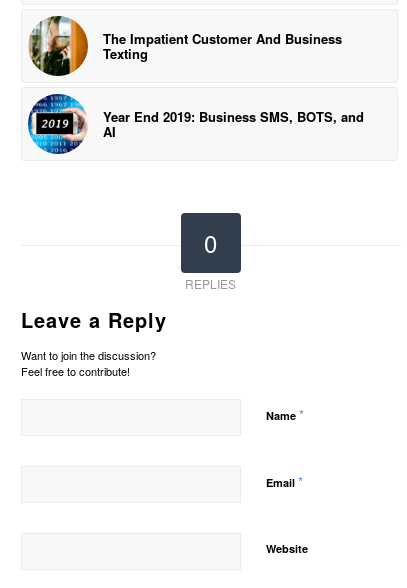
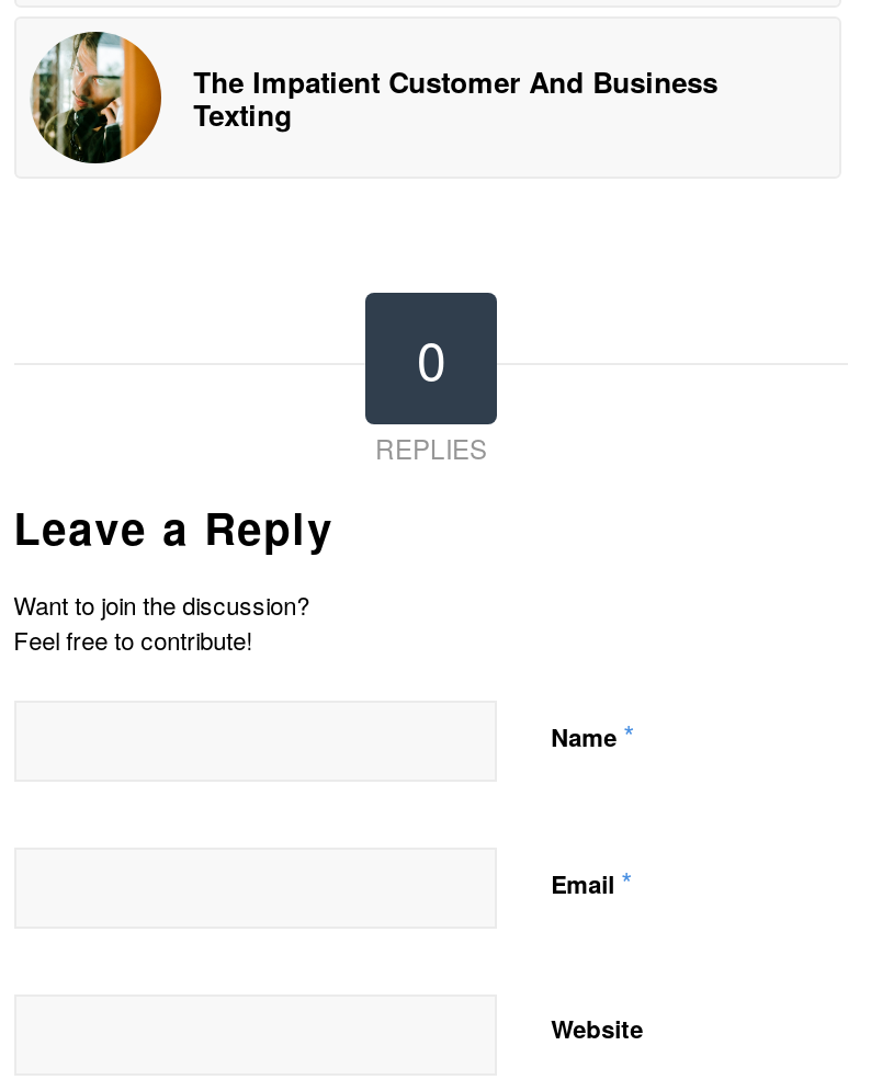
[27,93,364,155] [image] | Year End 2019: Business SMS, BOTS, and | AI -> none

